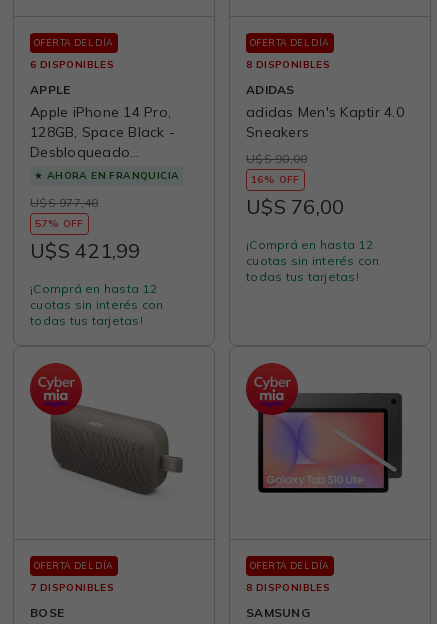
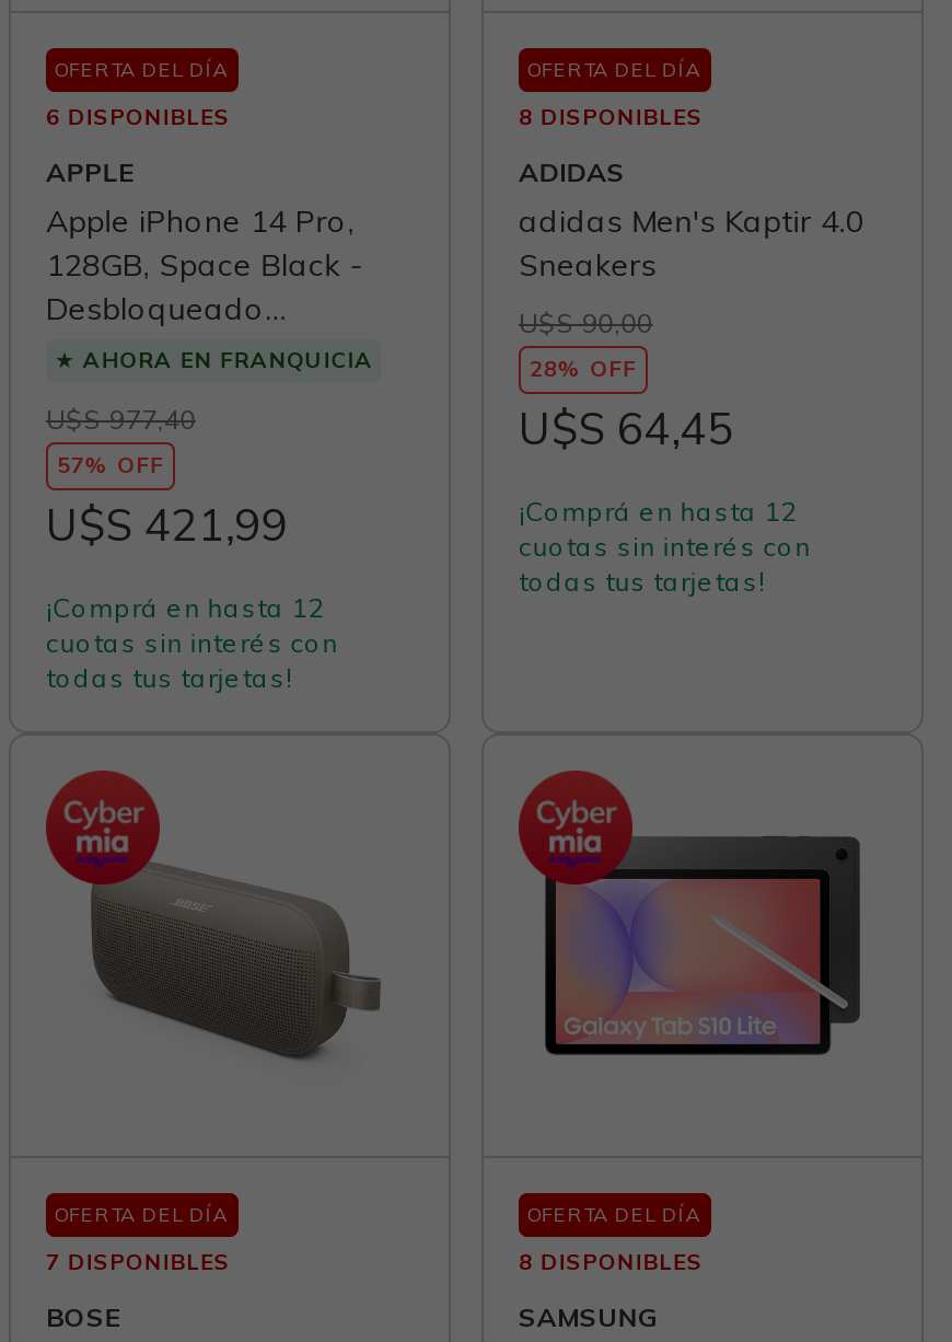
[251,173,300,186] 16% OFF -> [530,355,636,383] 28% OFF
[246,194,344,219] U$S 76,00 -> [519,401,734,455] U$S 64,45

